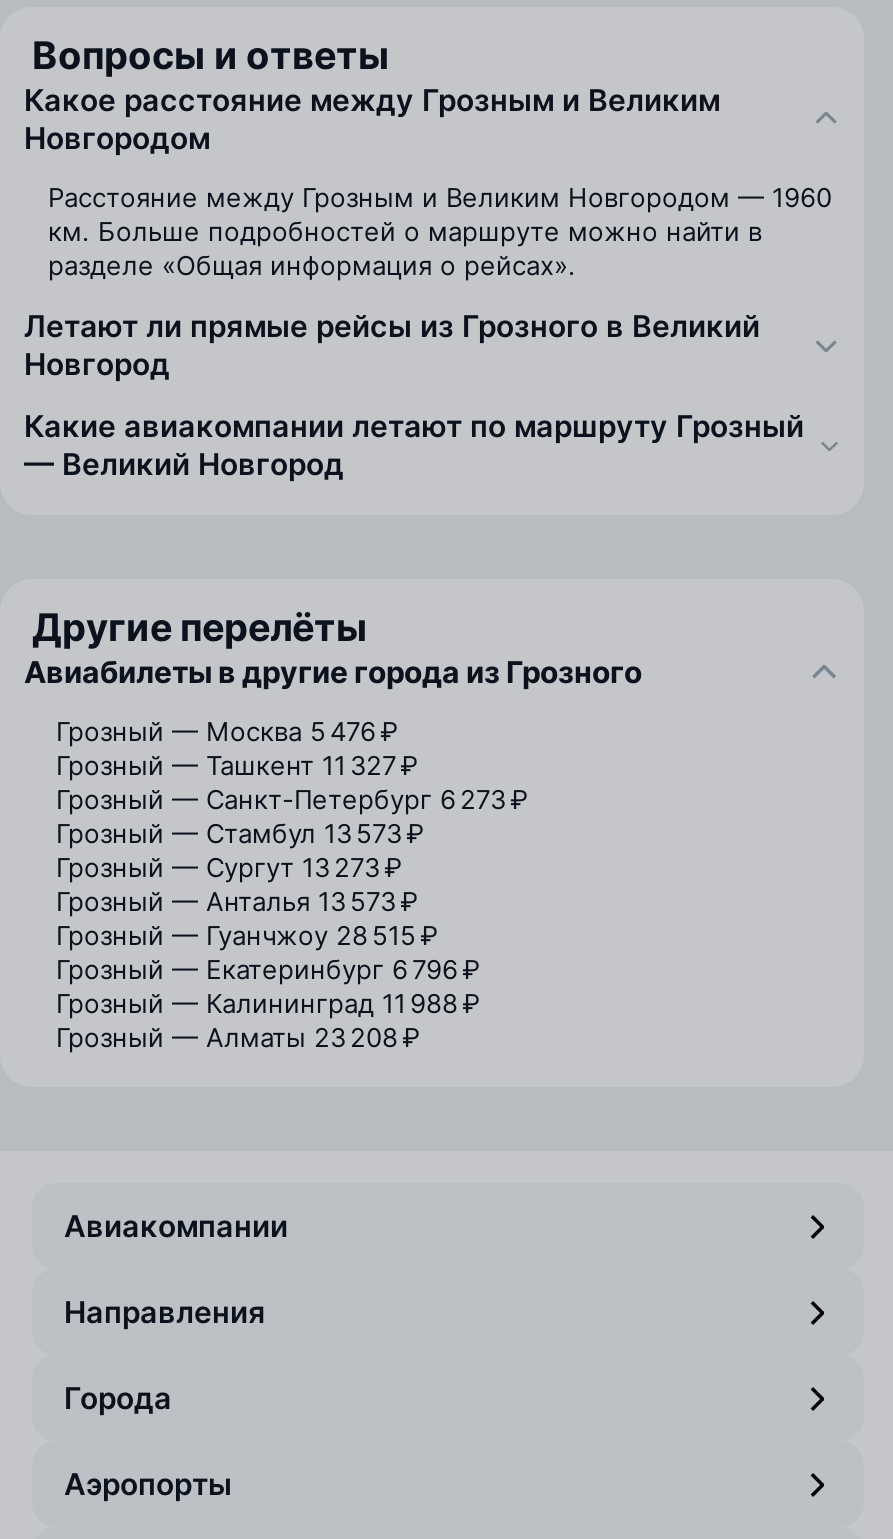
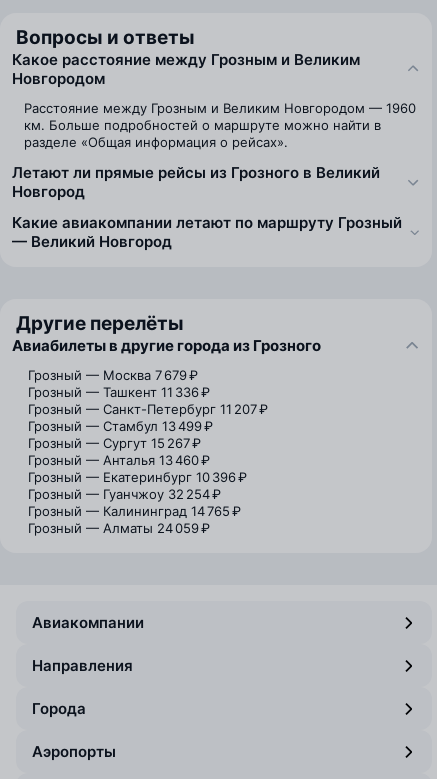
[56,715,398,747] Грозный — Москва 5 476 ₽ -> [28,367,198,383] Грозный — Москва 7 679 ₽
[56,749,418,781] Грозный — Ташкент 11 327 ₽ -> [28,384,210,400] Грозный — Ташкент 11 336 ₽
[56,783,528,815] Грозный — Санкт-Петербург 6 273 ₽ -> [28,401,268,417] Грозный — Санкт-Петербург 11 207 ₽
[56,817,424,849] Грозный — Стамбул 13 573 ₽ -> [28,418,213,434] Грозный — Стамбул 13 499 ₽
[56,851,402,883] Грозный — Сургут 13 273 ₽ -> [28,435,201,451] Грозный — Сургут 15 267 ₽
[56,885,418,917] Грозный — Анталья 13 573 ₽ -> [28,452,210,468] Грозный — Анталья 13 460 ₽
[56,919,438,951] Грозный — Гуанчжоу 28 515 ₽ -> [28,469,247,485] Грозный — Екатеринбург 10 396 ₽
[56,953,480,985] Грозный — Екатеринбург 6 796 ₽ -> [28,486,221,502] Грозный — Гуанчжоу 32 254 ₽
[56,987,480,1019] Грозный — Калининград 11 988 ₽ -> [28,503,241,519] Грозный — Калининград 14 765 ₽
[56,1021,420,1053] Грозный — Алматы 23 208 ₽ -> [28,520,210,536] Грозный — Алматы 24 059 ₽

